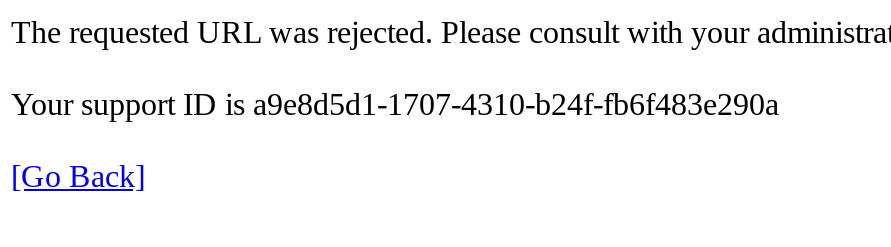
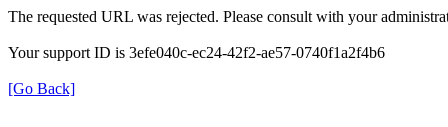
[11,87,779,121] Your support ID is a9e8d5d1-1707-4310-b24f-fb6f483e290a -> [8,44,385,61] Your support ID is 3efe040c-ec24-42f2-ae57-0740f1a2f4b6

